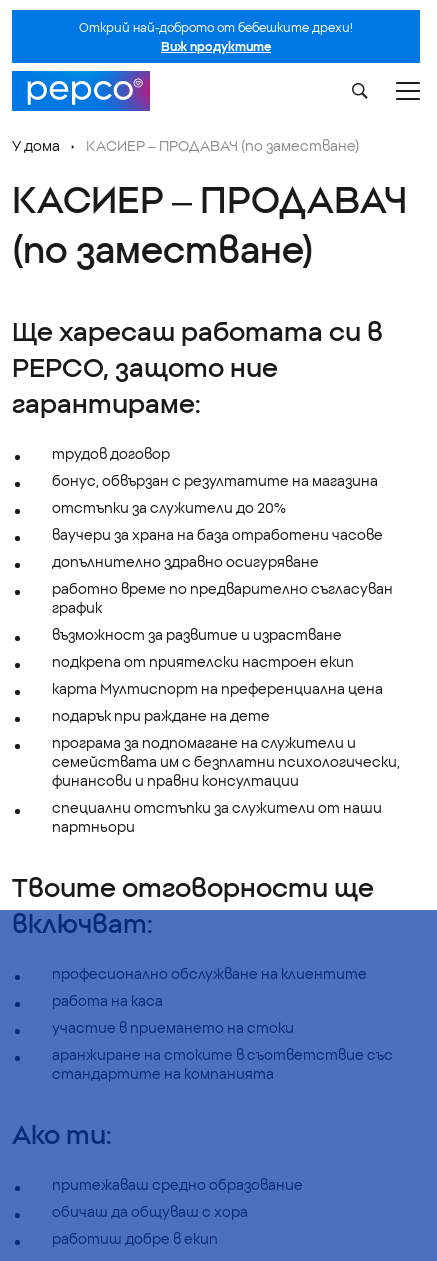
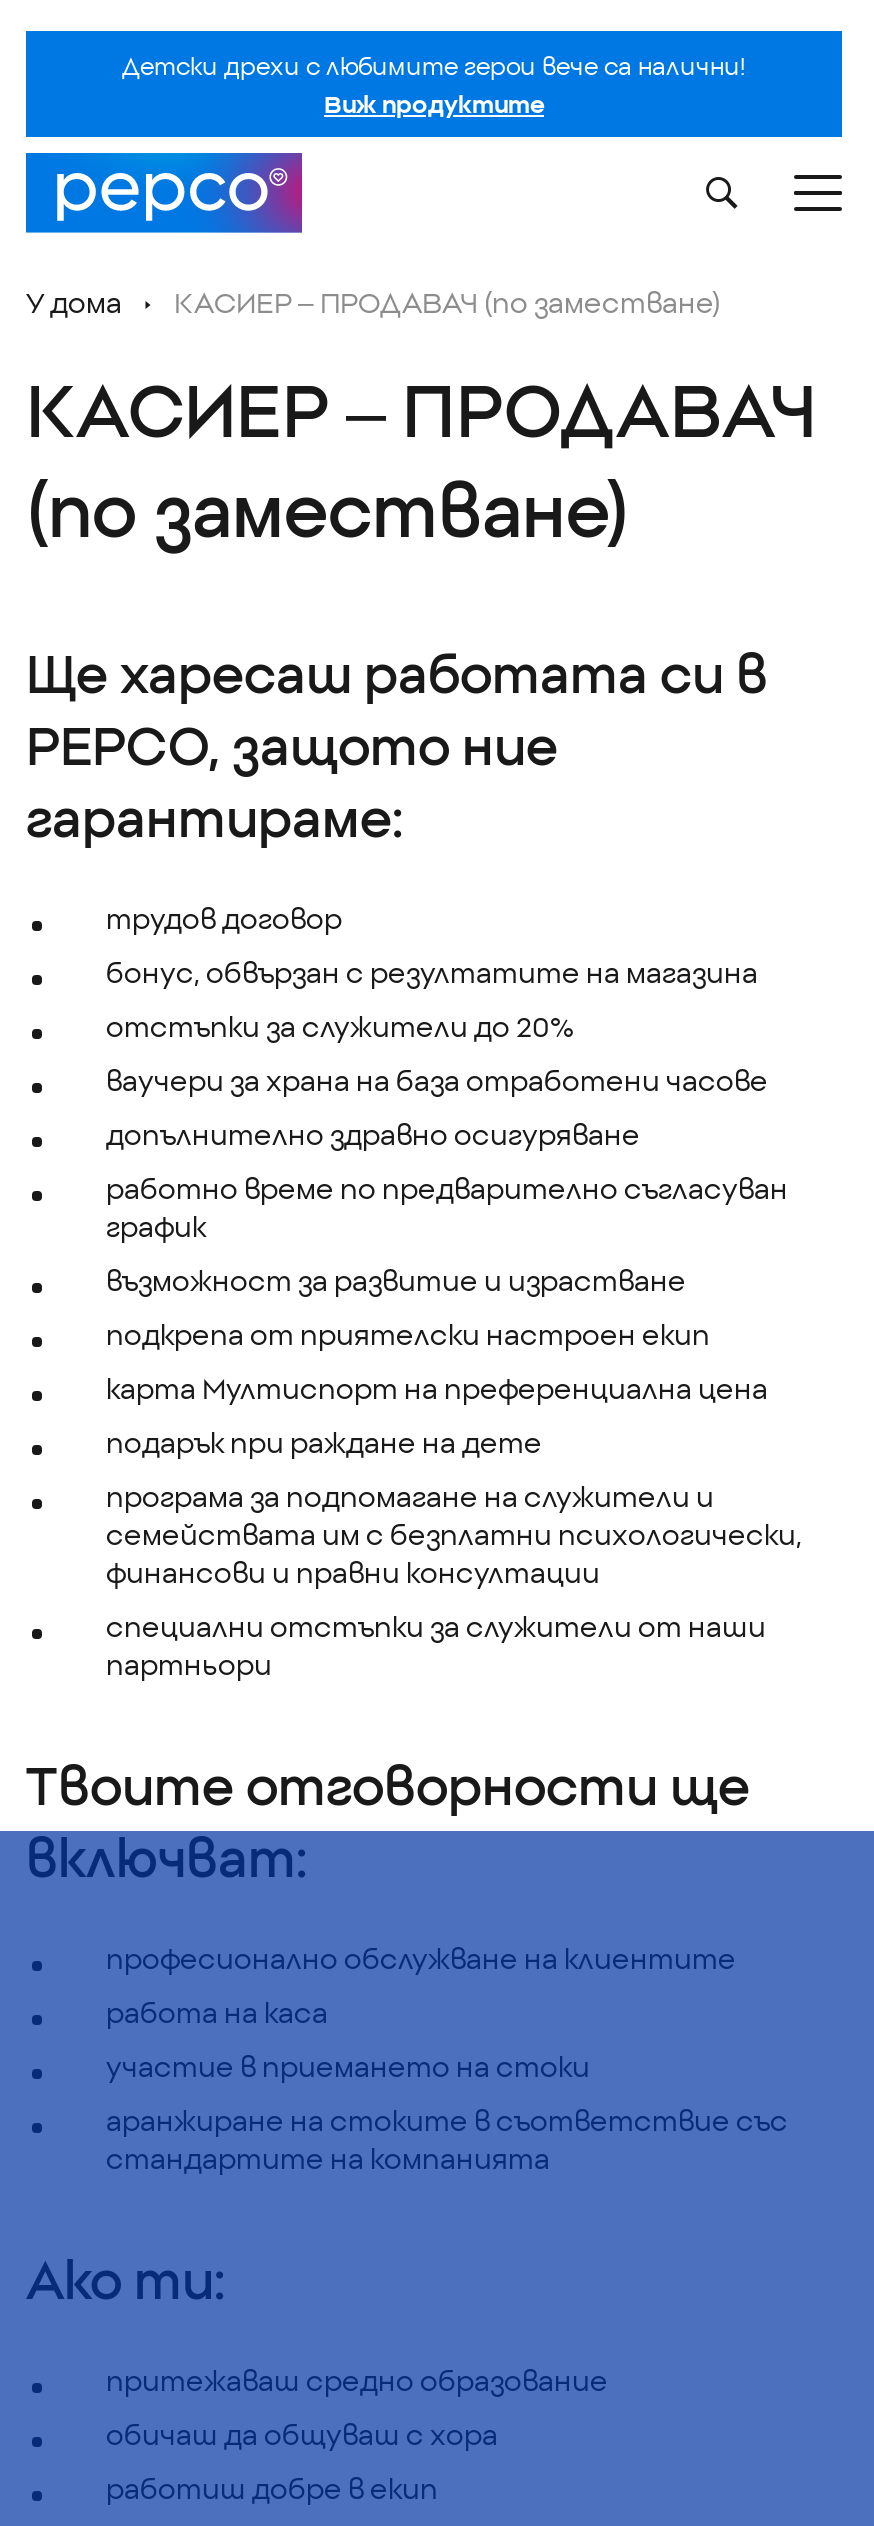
[79,18,353,35] Открий най-доброто от бебешките дрехи! -> [122,47,746,81] Детски дрехи с любимите герои вече са налични!

